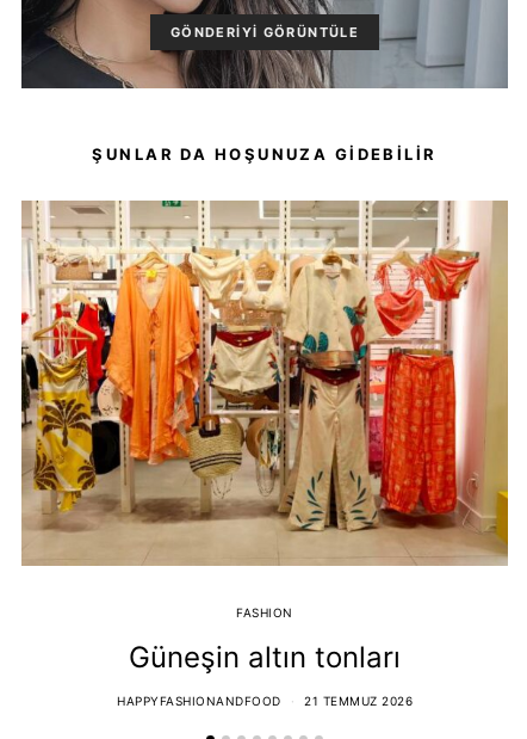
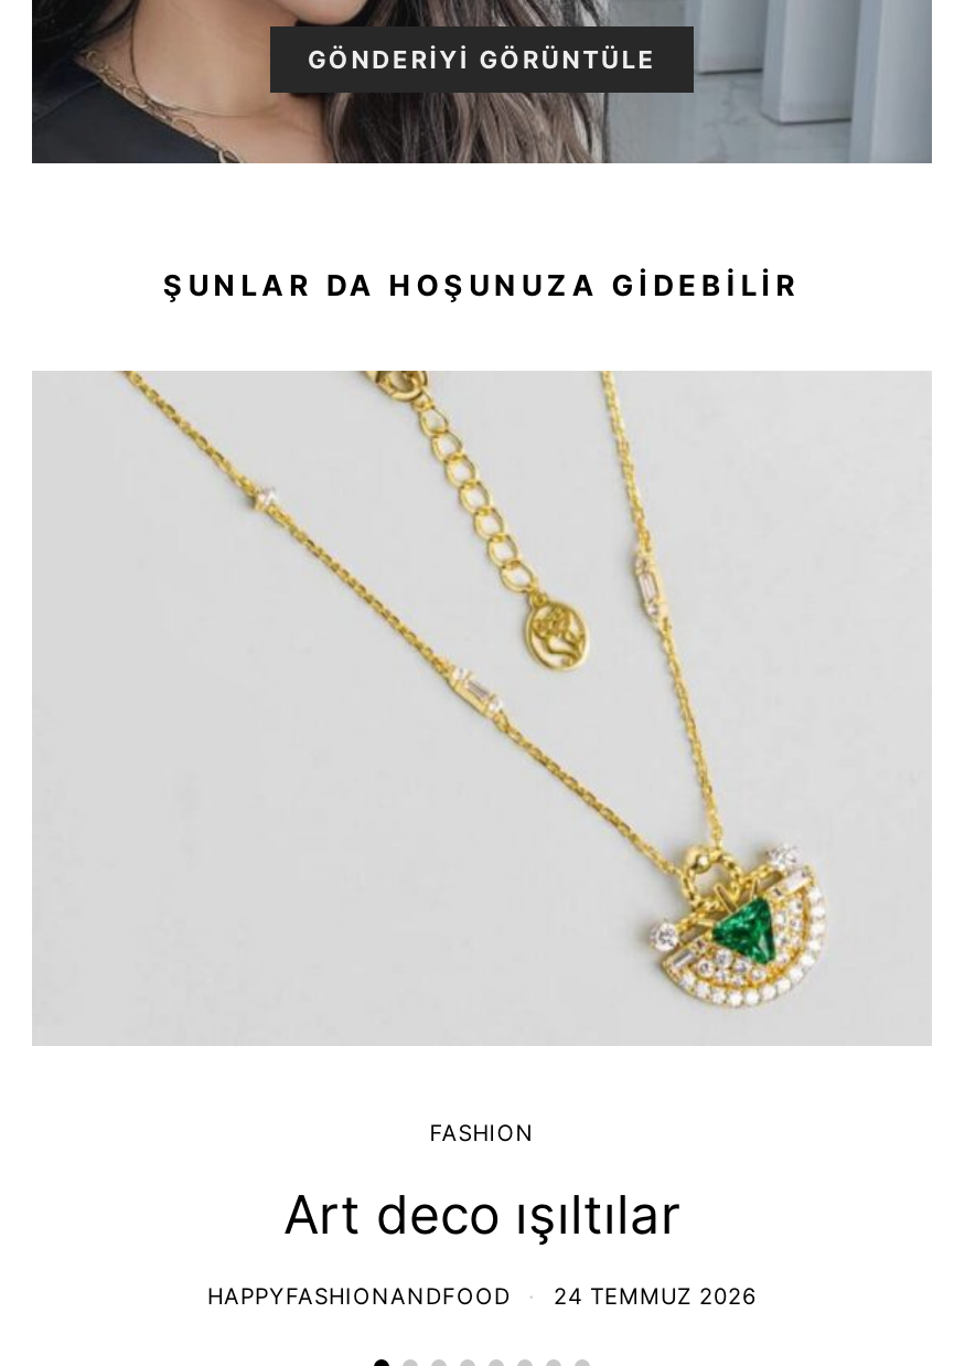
[20,199,509,566] [image] -> [32,371,932,1044] [image]
[129,640,401,675] Güneşin altın tonları -> [283,1184,680,1248] Art deco ışıltılar
[117,694,413,708] HAPPYFASHIONANDFOOD 21 TEMMUZ 2026 -> [207,1283,757,1310] HAPPYFASHIONANDFOOD 24 TEMMUZ 2026

